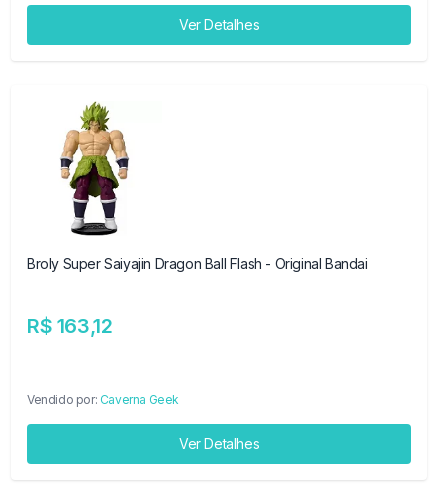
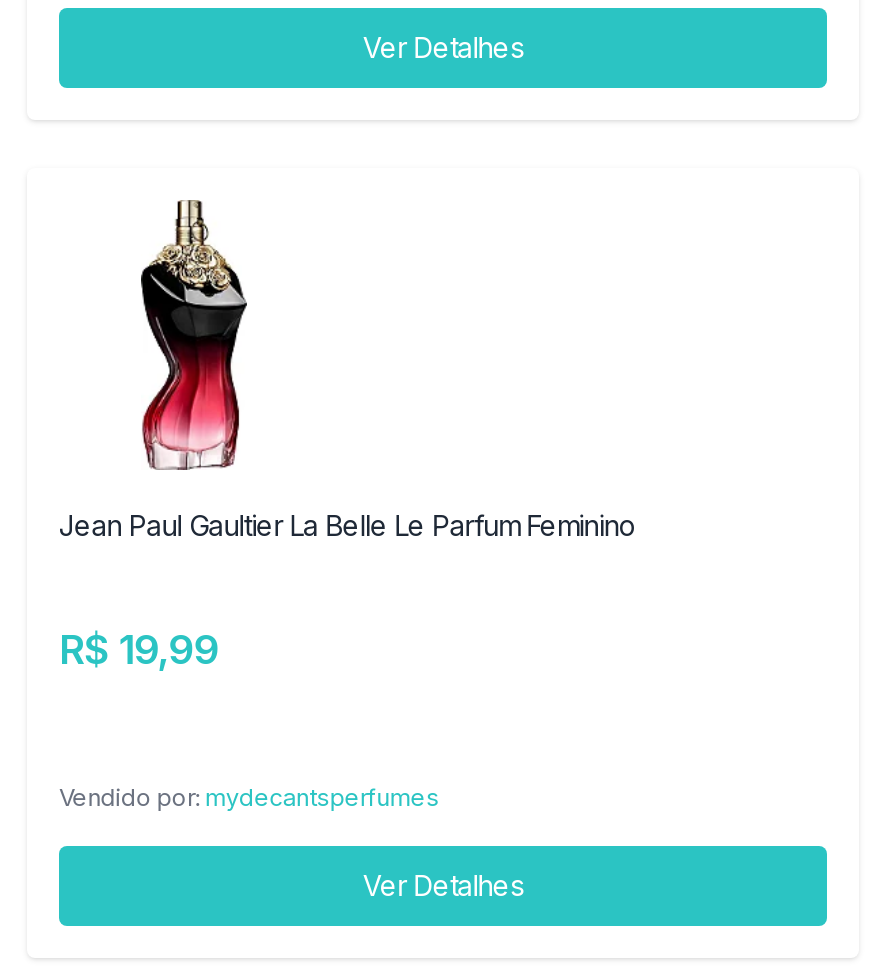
[27,102,368,272] [image] | Broly Super Saiyajin Dragon Ball Flash - Original Bandai -> [59,198,636,542] [image] | Jean Paul Gaultier La Belle Le Parfum Feminino
[27,314,112,338] R$ 163,12 -> [59,626,219,674] R$ 19,99
[27,392,179,407] Vendido por: Caverna Geek -> [59,782,439,812] Vendido por: mydecantsperfumes

